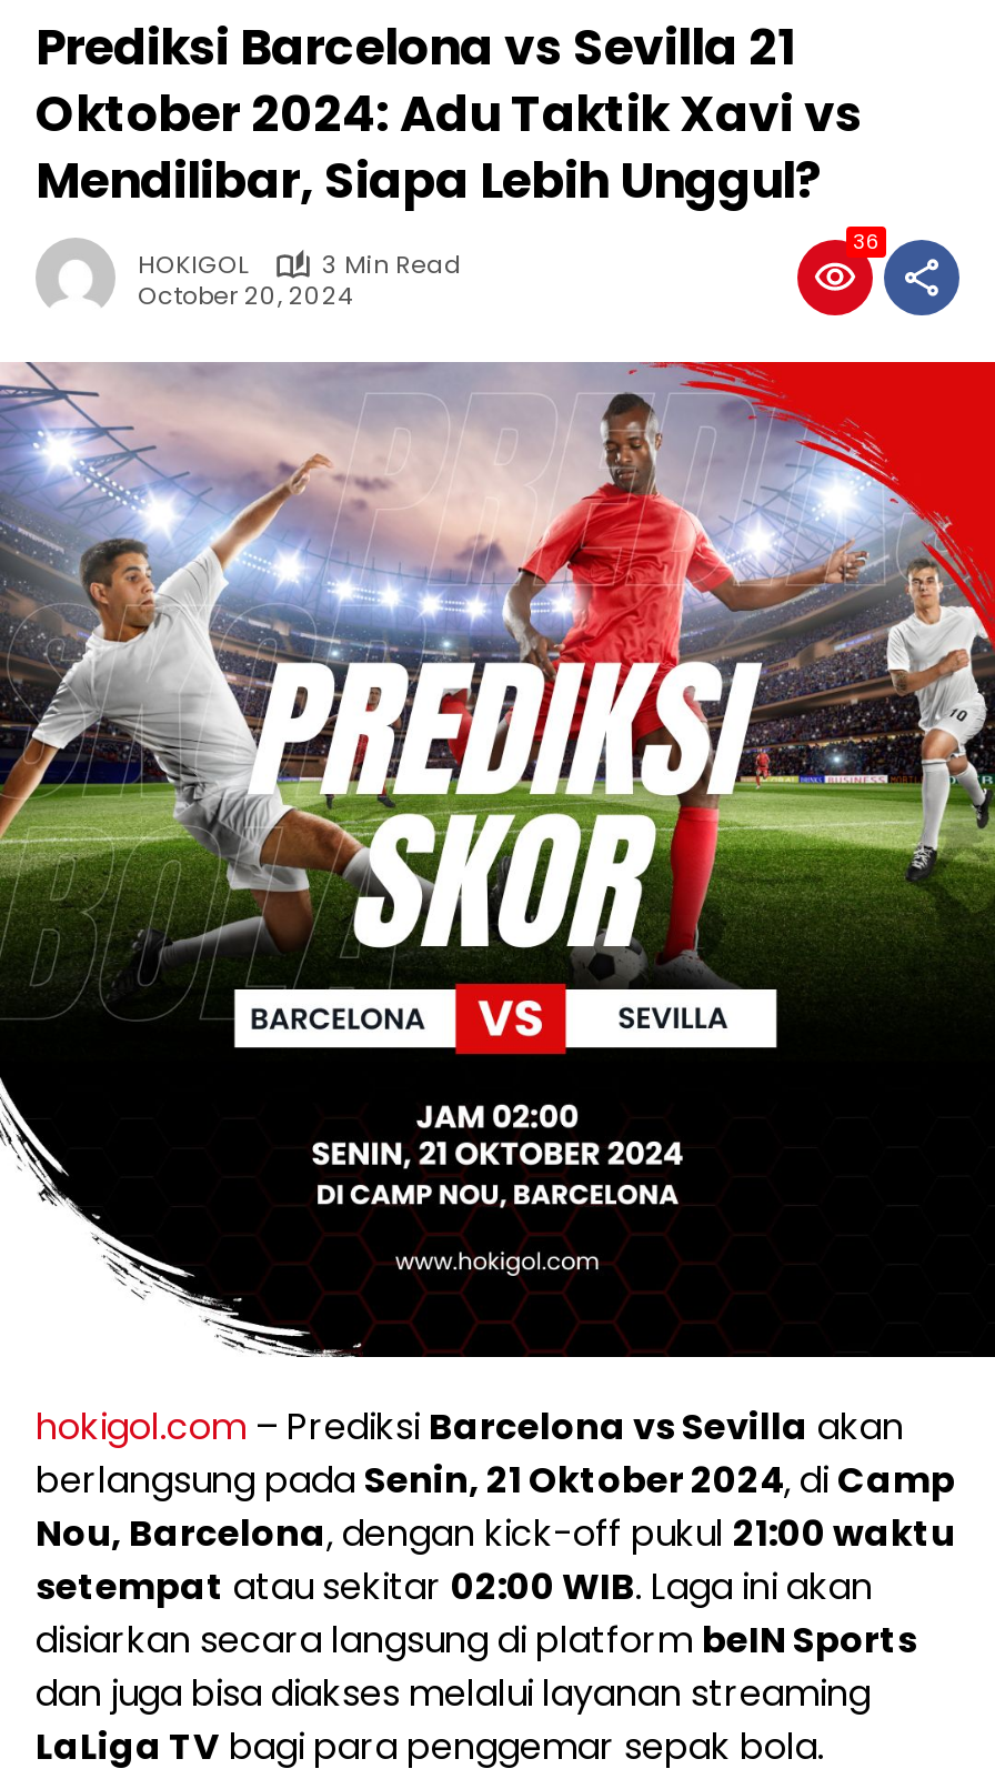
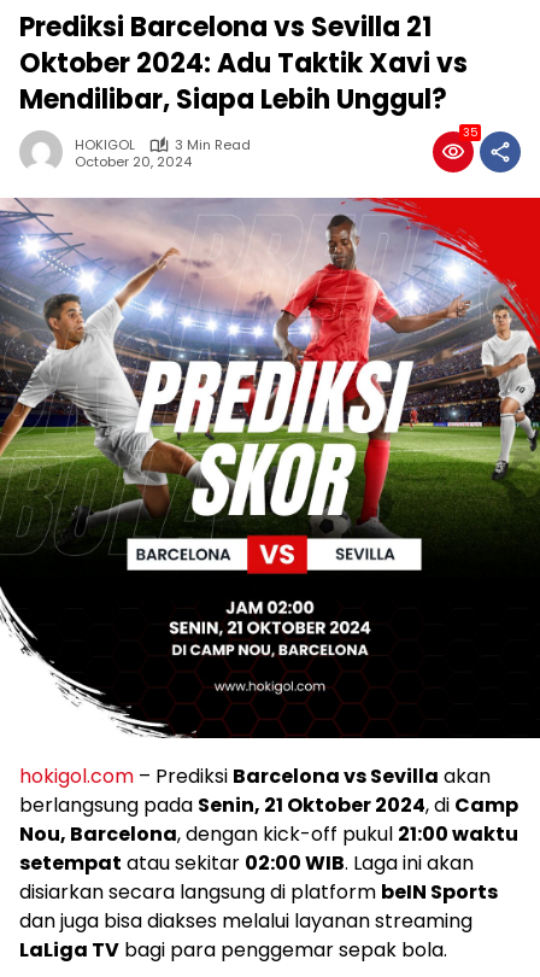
[853,229,880,255] 36 -> [463,125,477,140] 35

